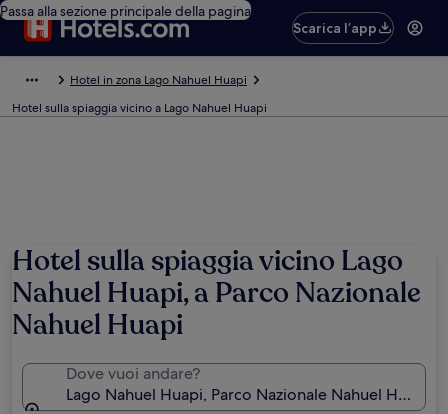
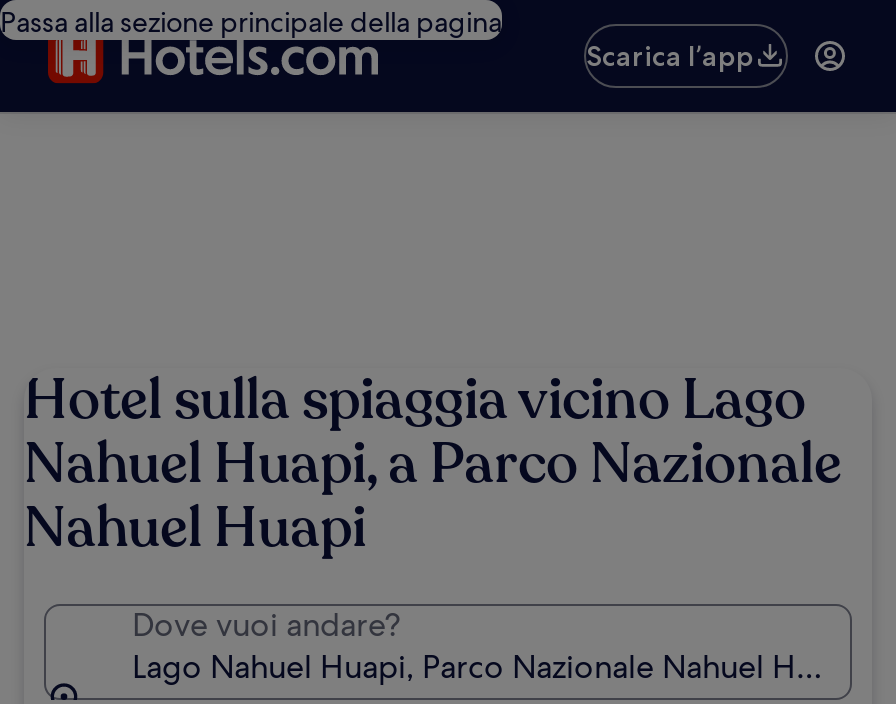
[12,72,267,116] Hotel in zona Lago Nahuel Huapi | Hotel sulla spiaggia vicino a Lago Nahuel Huapi -> none

